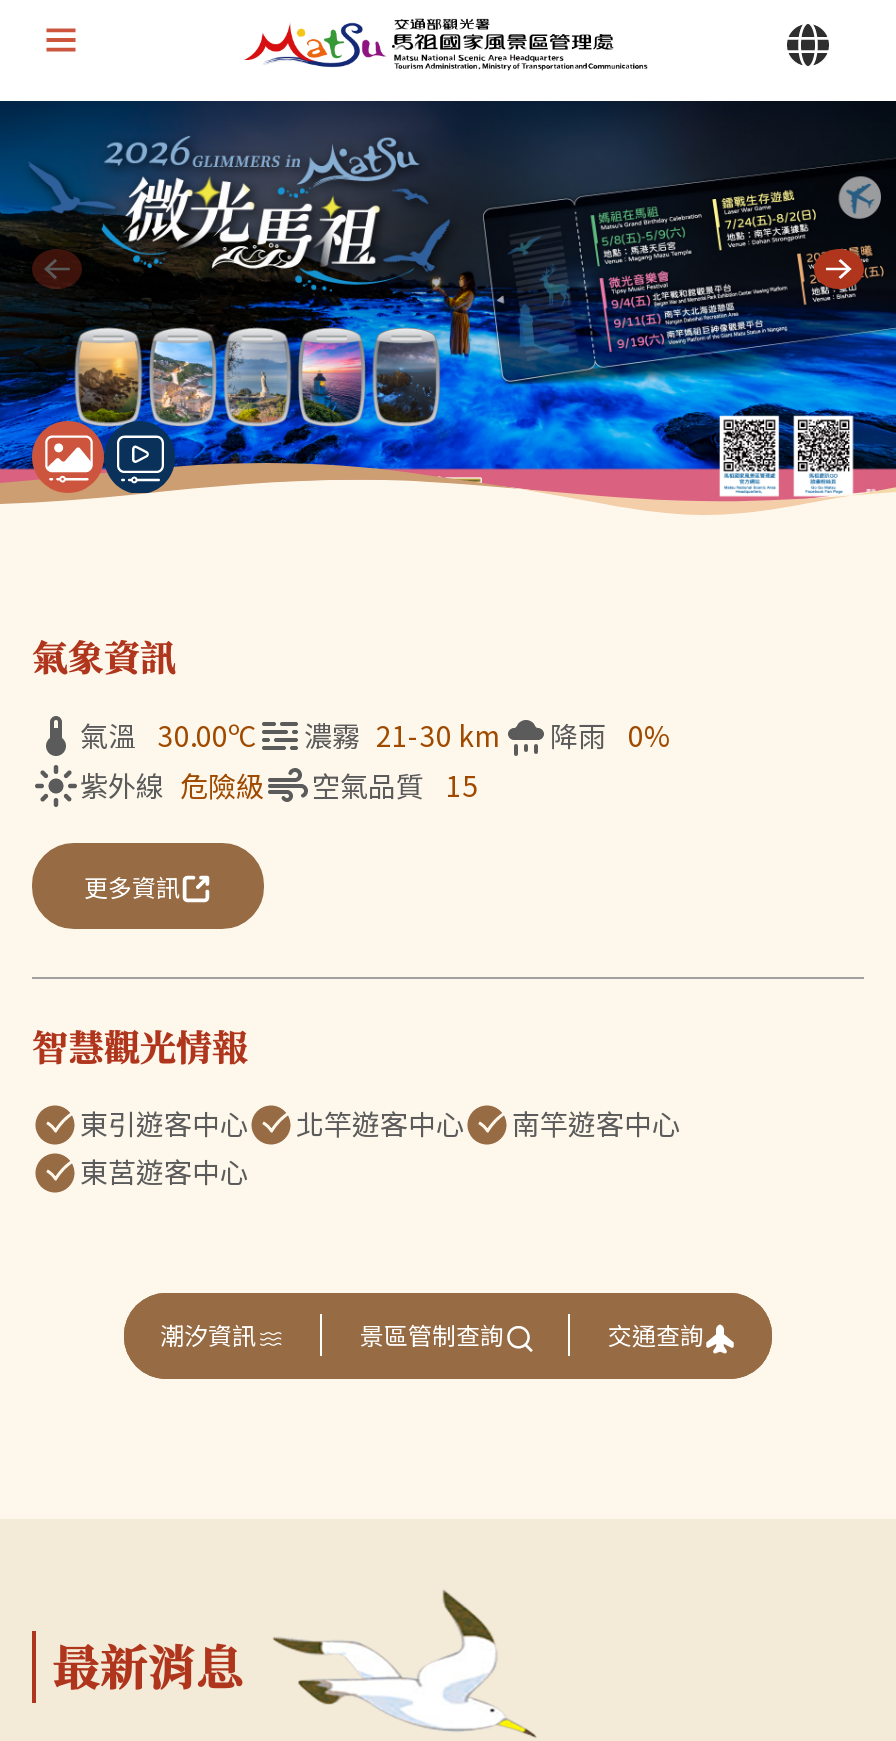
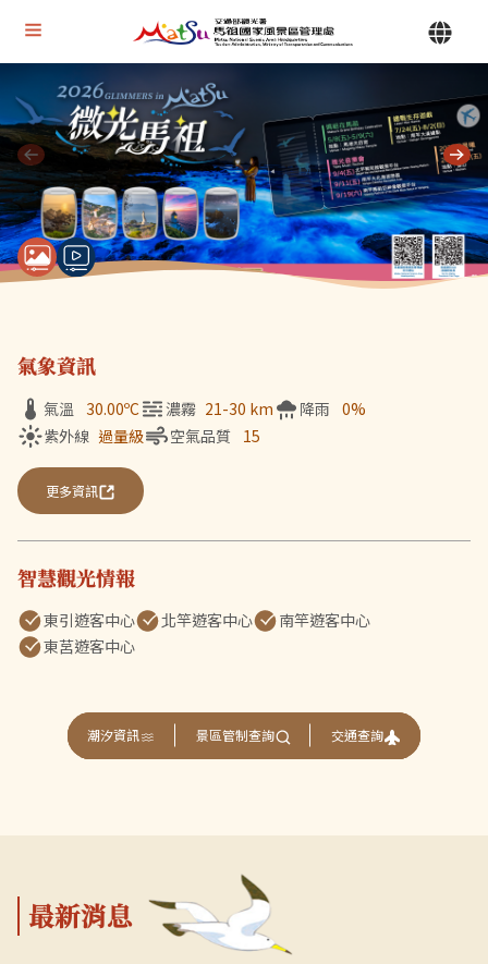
[80,765,264,805] 紫外線 危險級 -> [44,425,144,447] 紫外線 過量級

